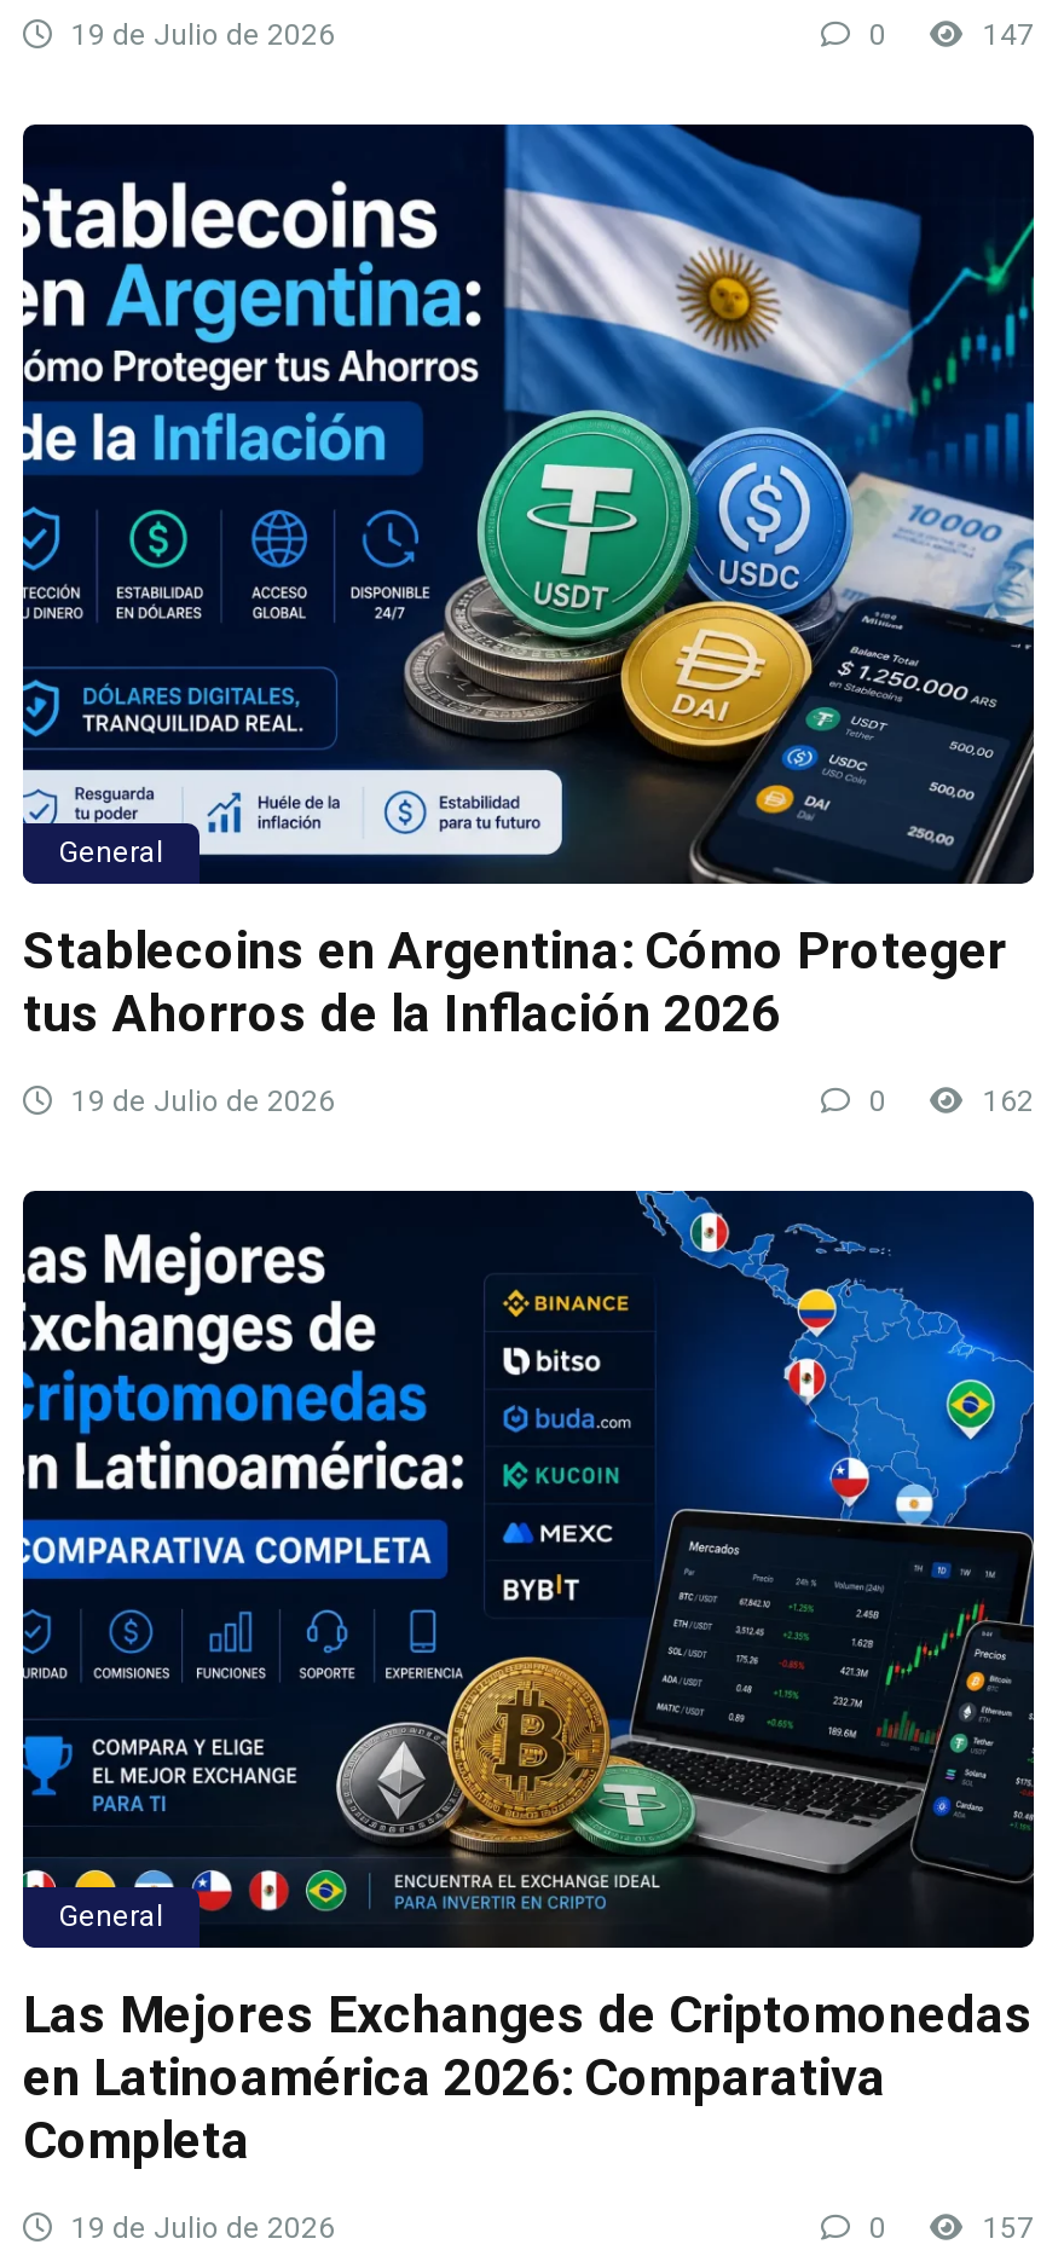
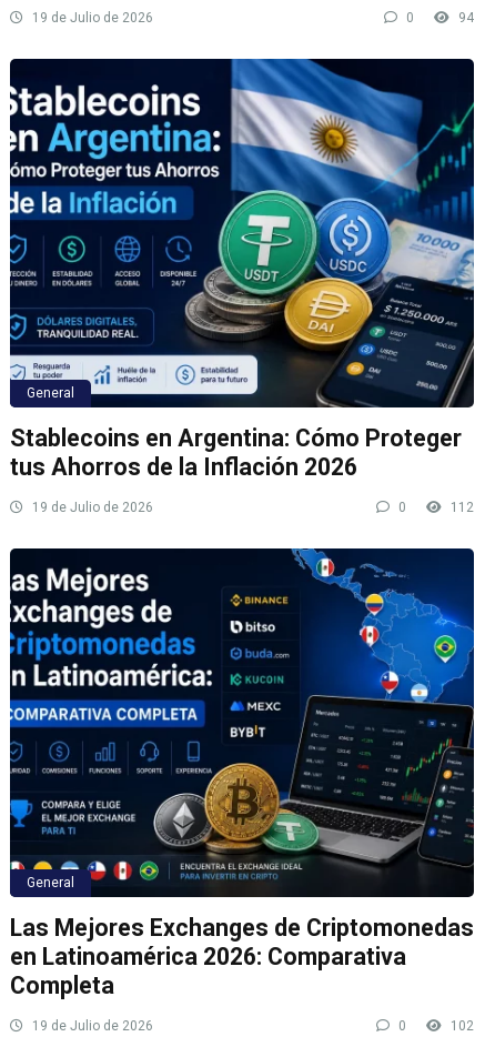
[976,18,1034,52] 147 -> [455,11,474,26] 94
[976,1083,1034,1117] 162 -> [447,500,474,516] 112
[976,2211,1034,2245] 157 -> [447,1019,474,1034] 102

